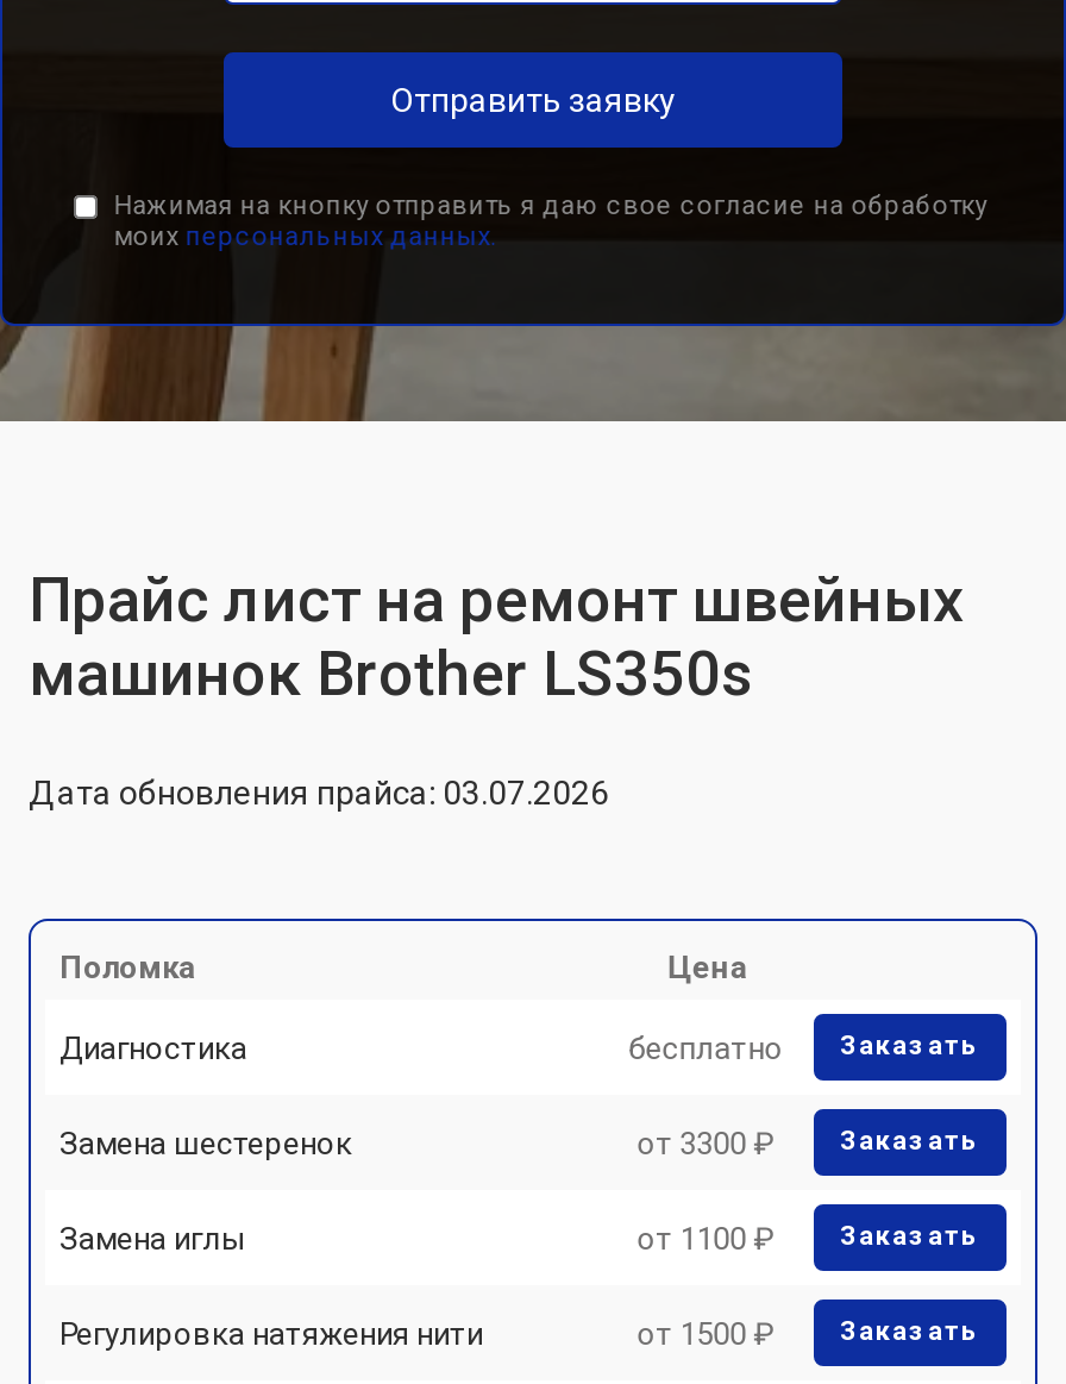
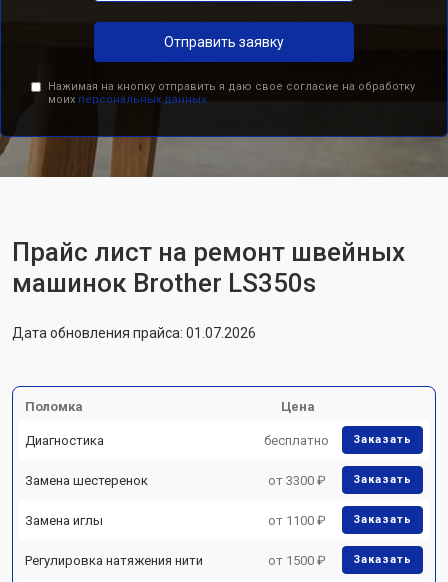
[29,774,609,812] Дата обновления прайса: 03.07.2026 -> [12,325,256,341] Дата обновления прайса: 01.07.2026

